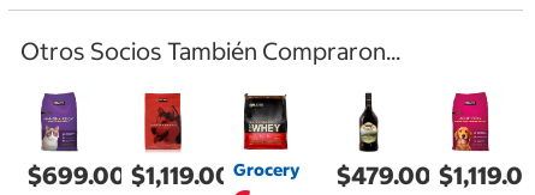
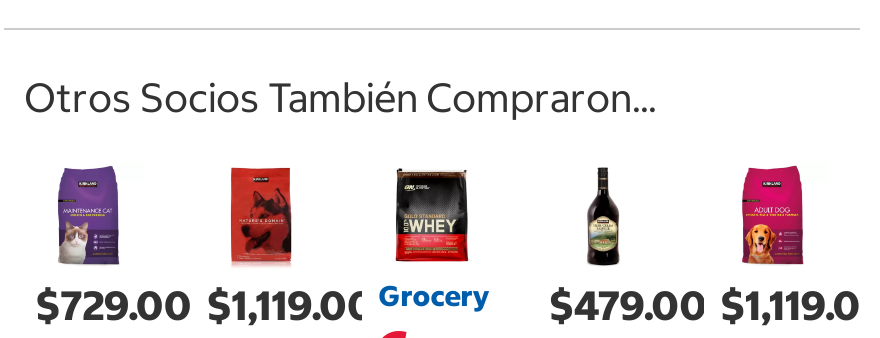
[28,160,126,190] $699.00 -> [36,280,192,330] $729.00

